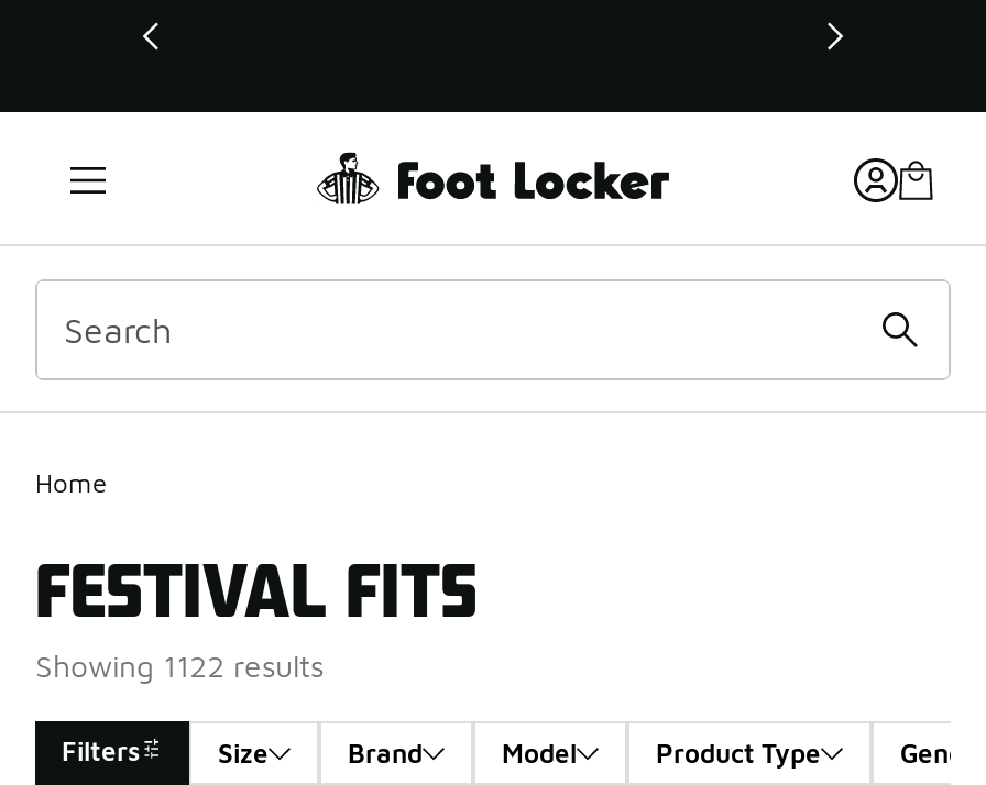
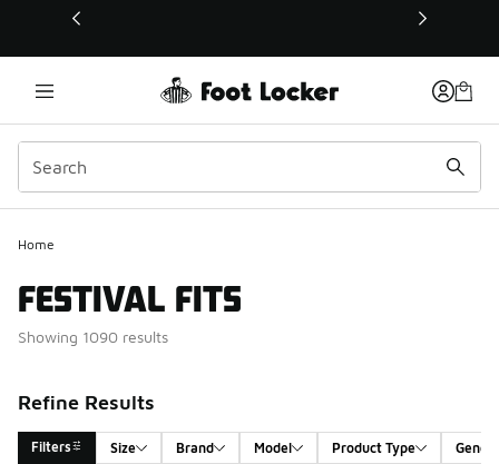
[35,646,324,684] Showing 1122 results -> [18,327,168,414] Showing 1090 results | Refine Results

